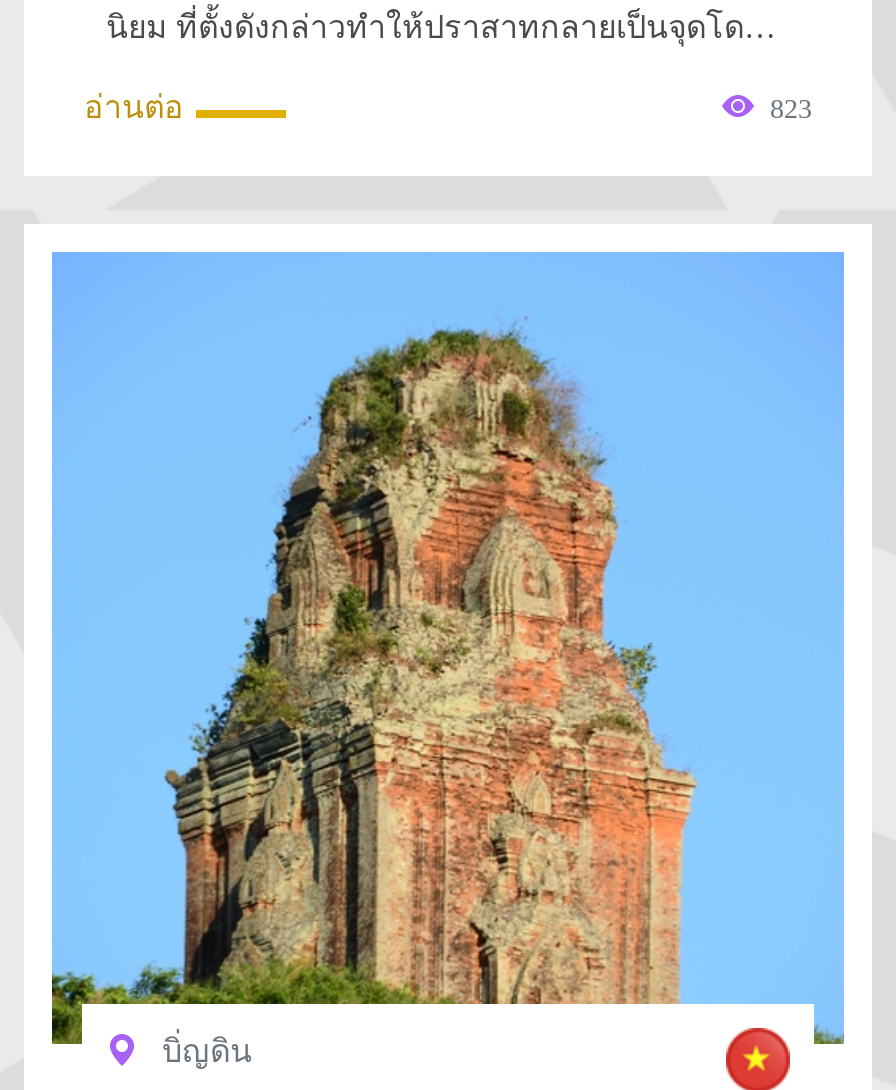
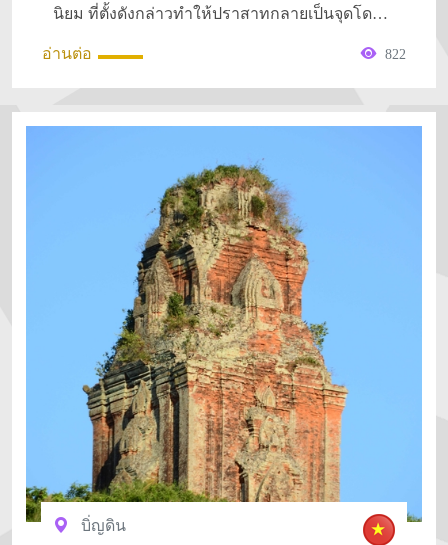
[770,94,812,124] 823 -> [385,47,406,62] 822

